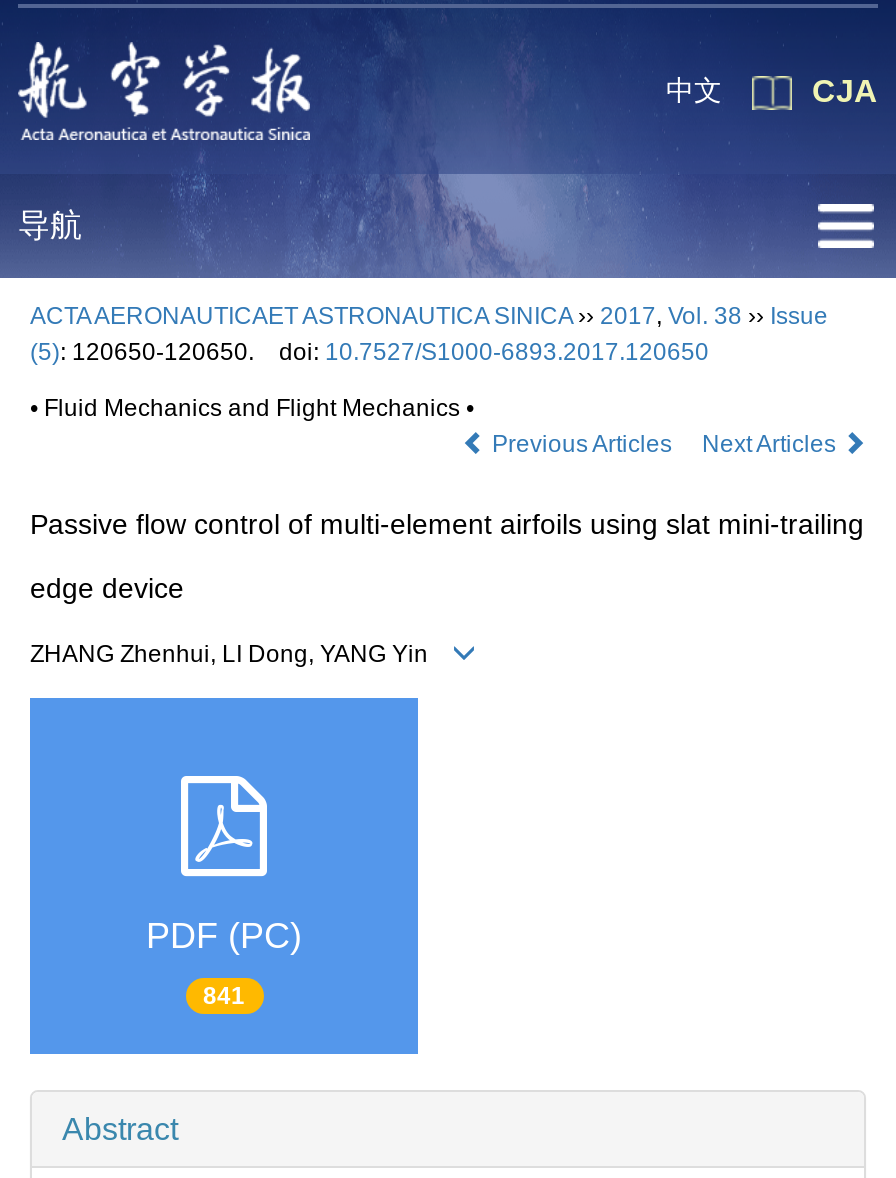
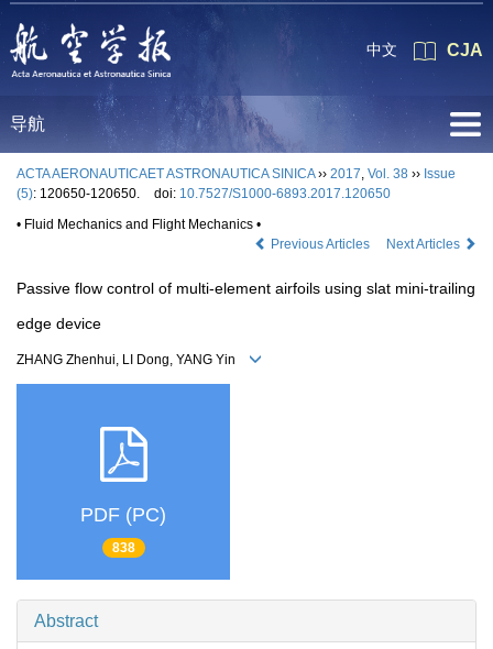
[203,981,245,1009] 841 -> [112,540,135,555] 838

